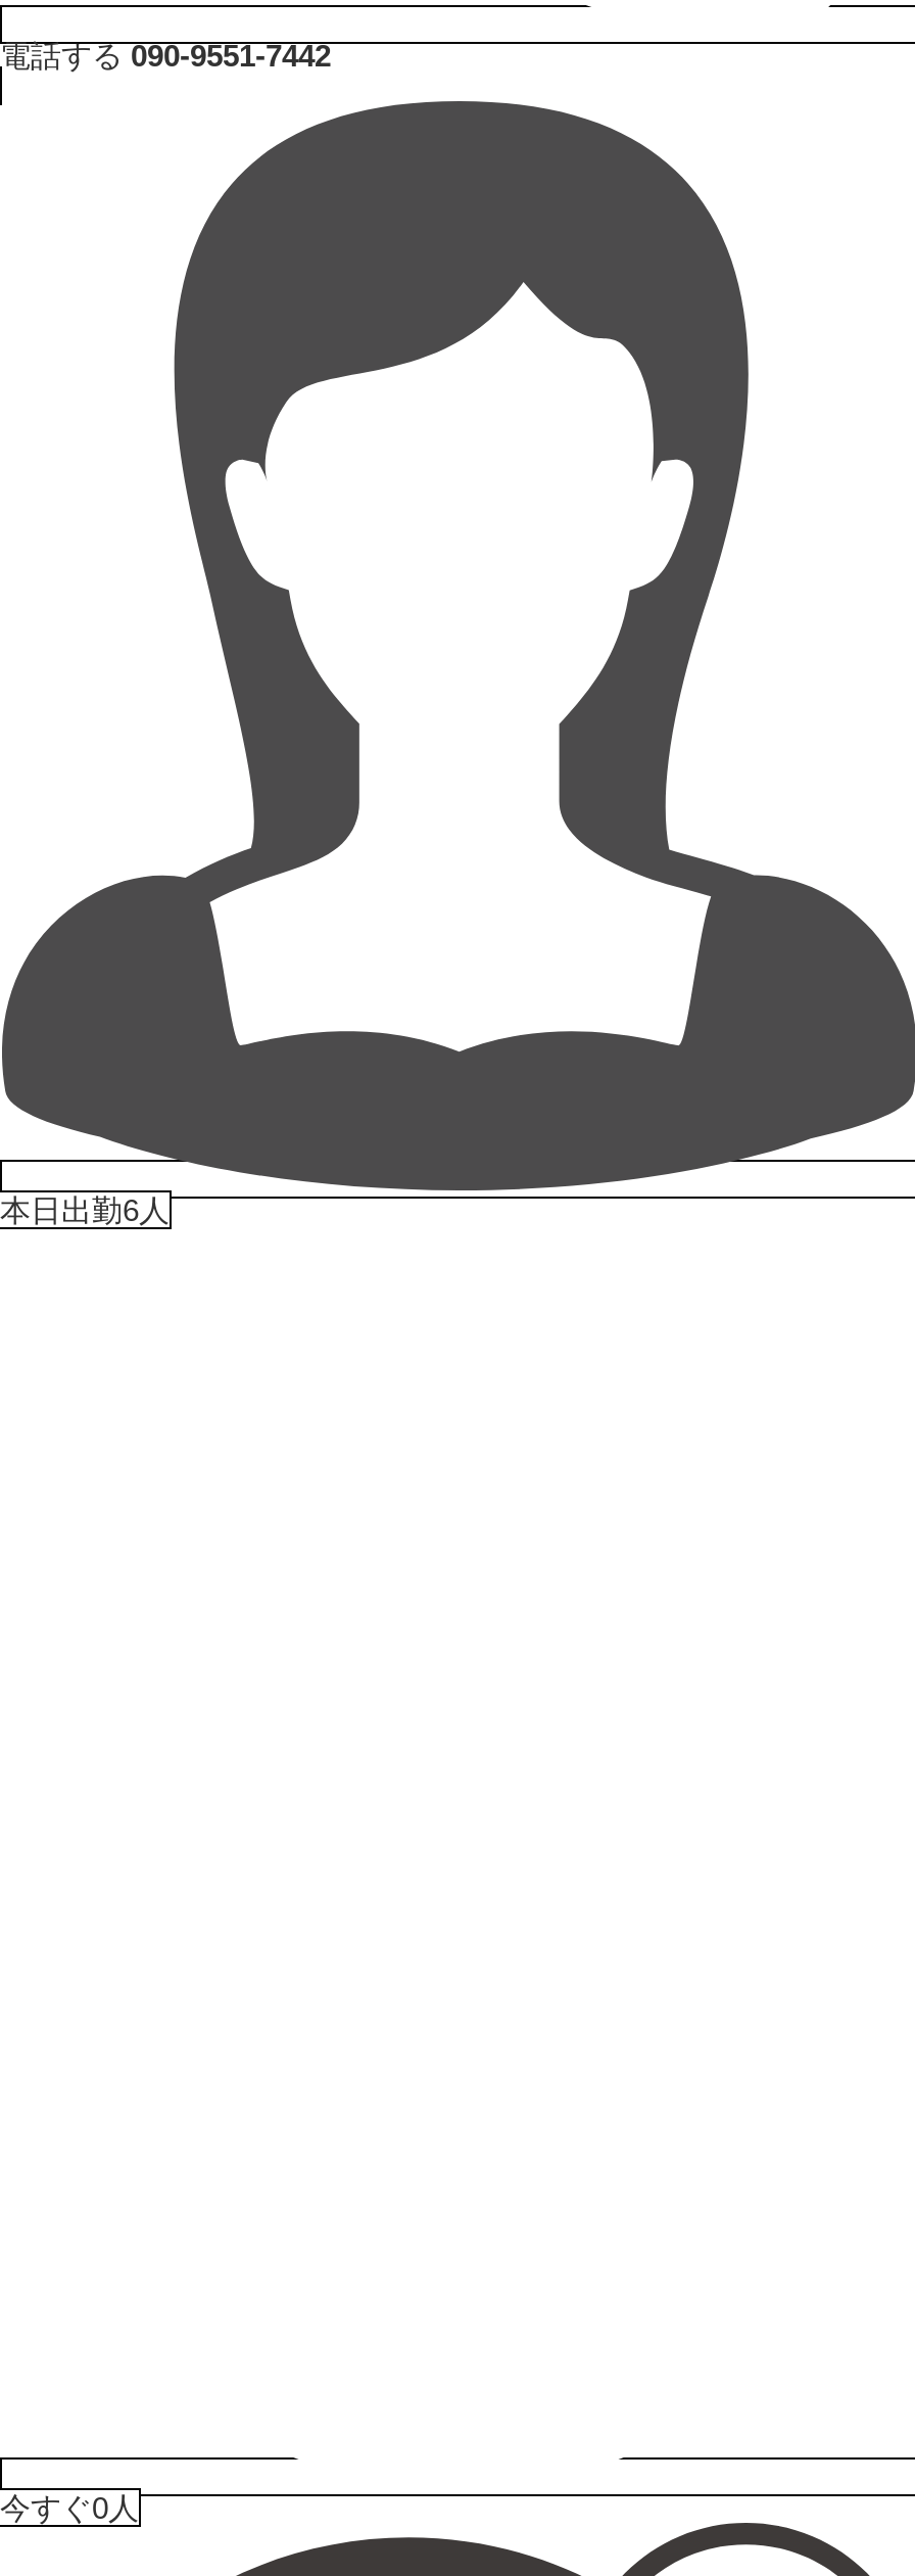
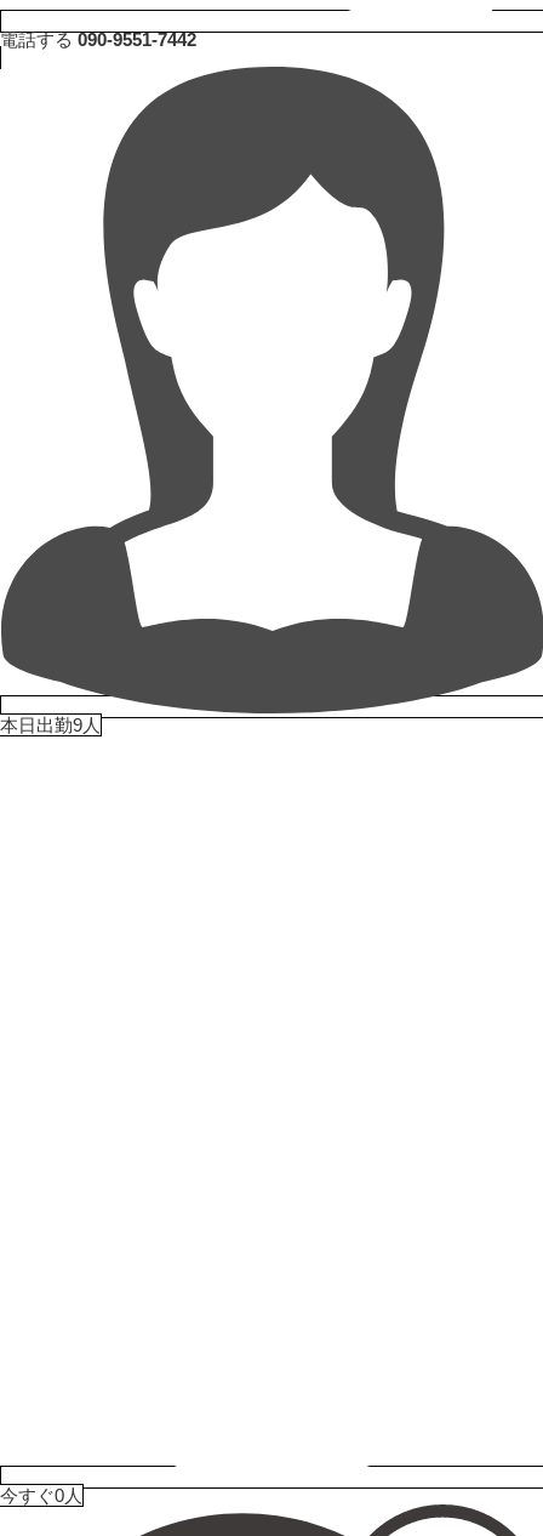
[0,1192,170,1226] 本日出勤6人 -> [0,714,101,735] 本日出勤9人

